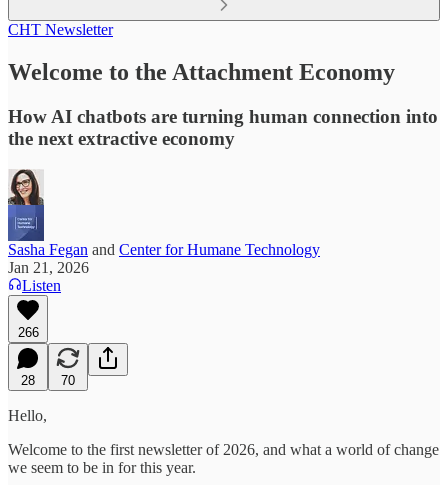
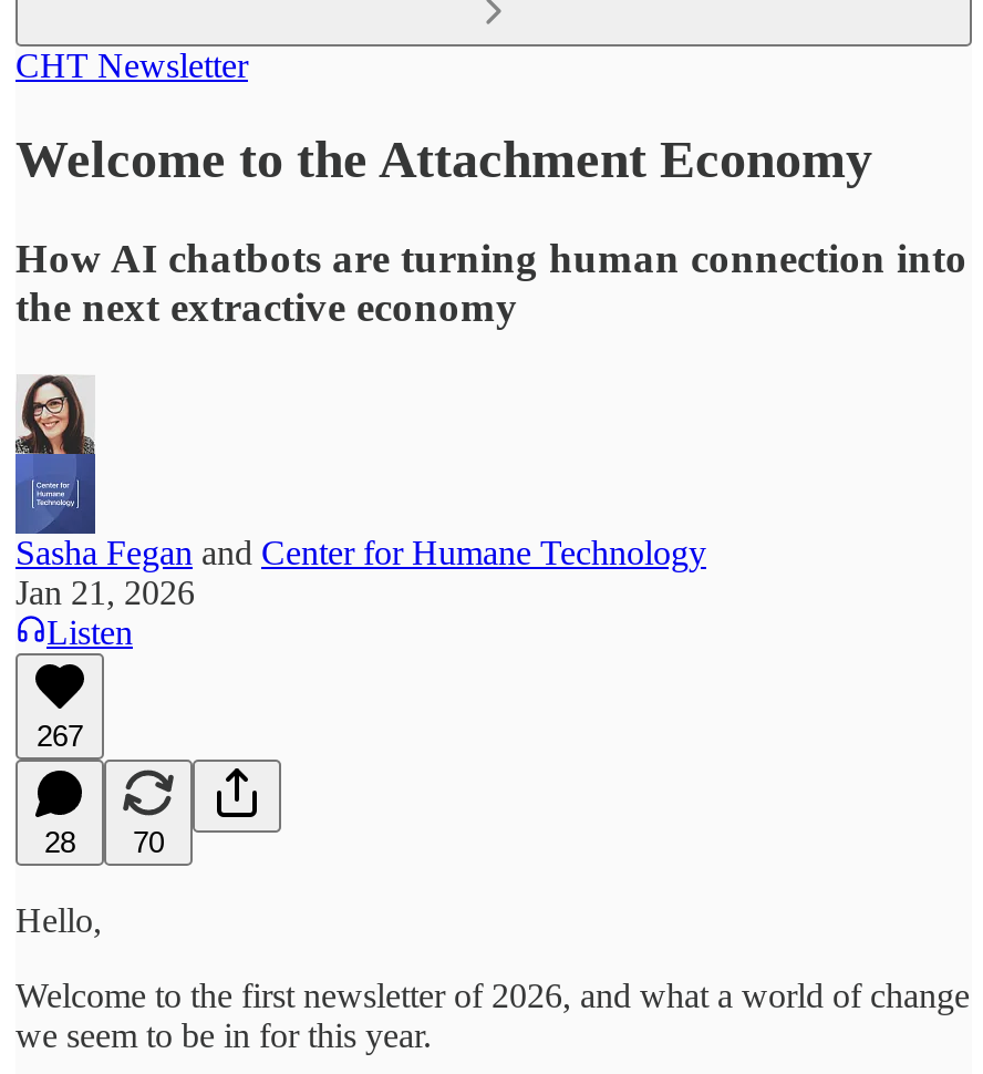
[17,324,38,339] 266 -> [37,719,83,752] 267

